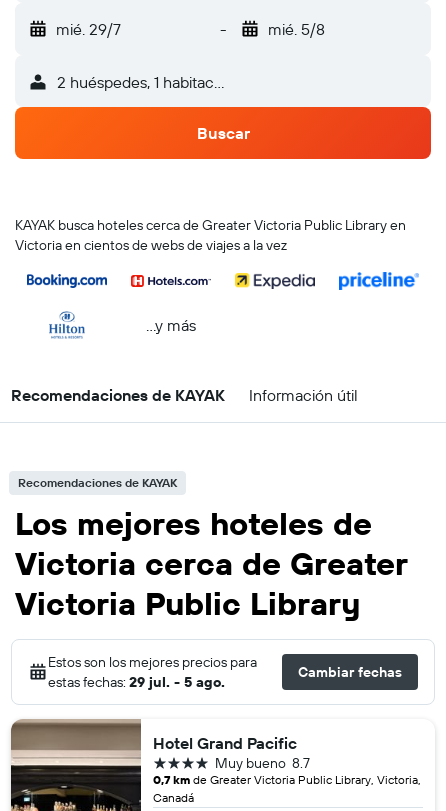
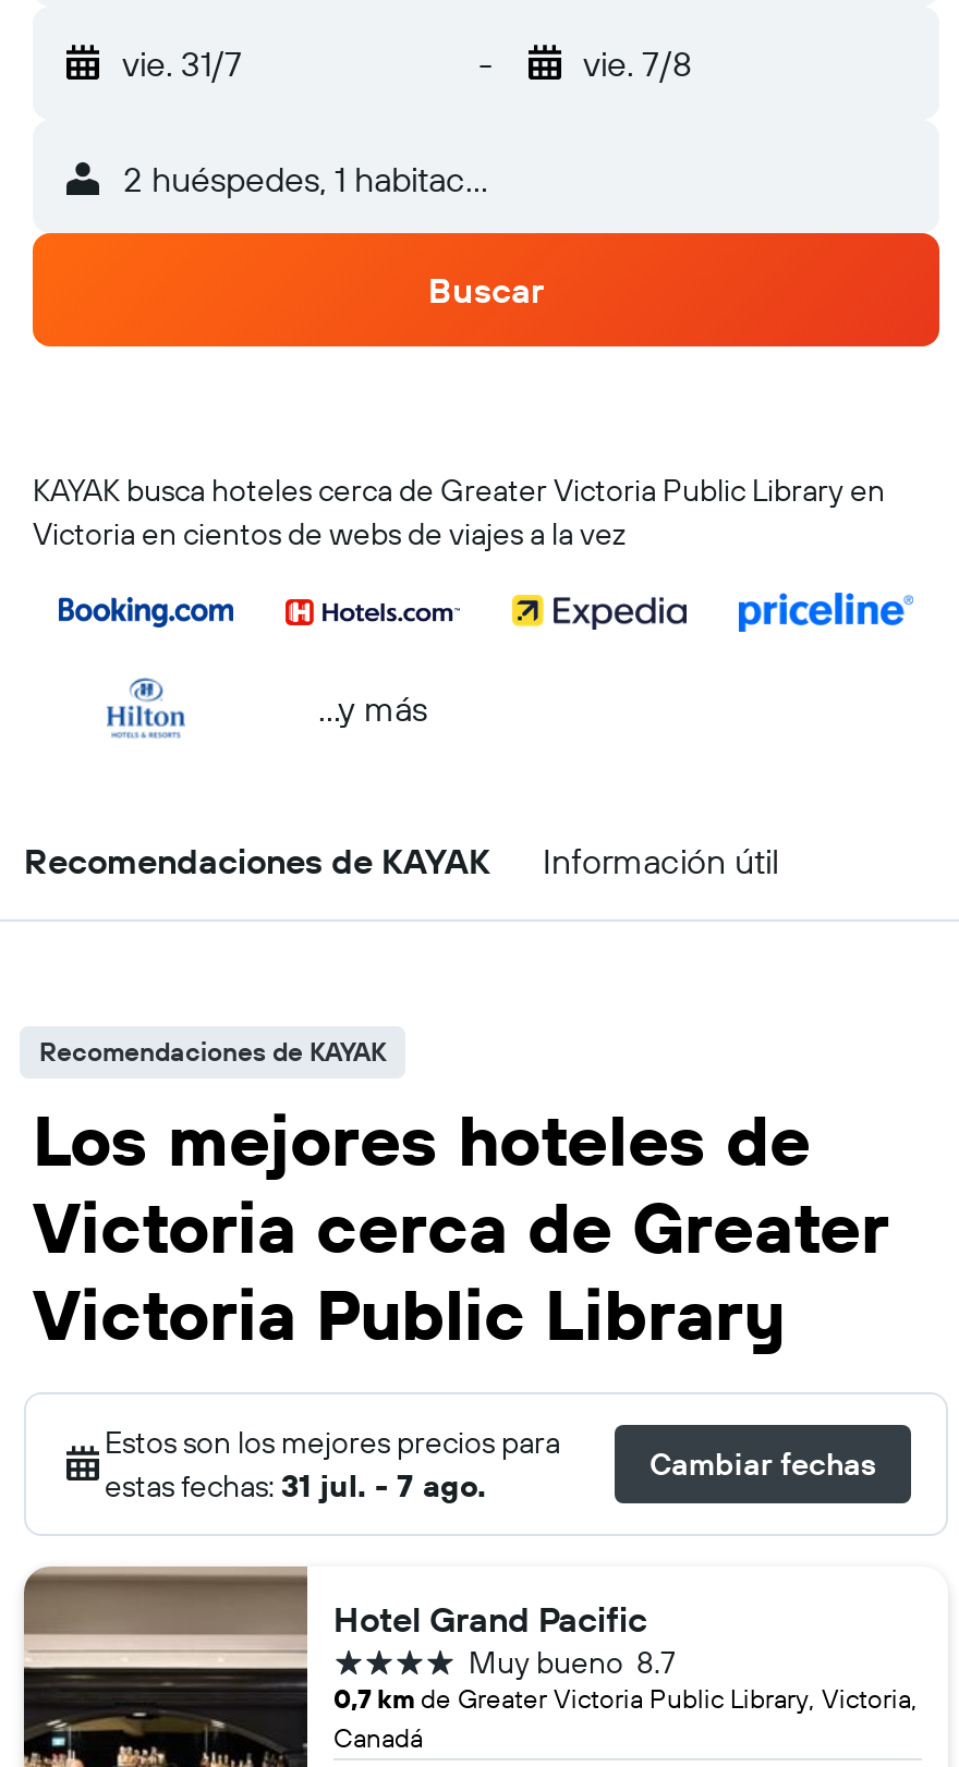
[56,19,121,39] mié. 29/7 -> [122,41,242,85] vie. 31/7
[267,19,324,39] mié. 5/8 -> [583,41,692,85] vie. 7/8
[48,673,225,691] estas fechas: 29 jul. - 5 ago. -> [105,1466,486,1506] estas fechas: 31 jul. - 7 ago.

